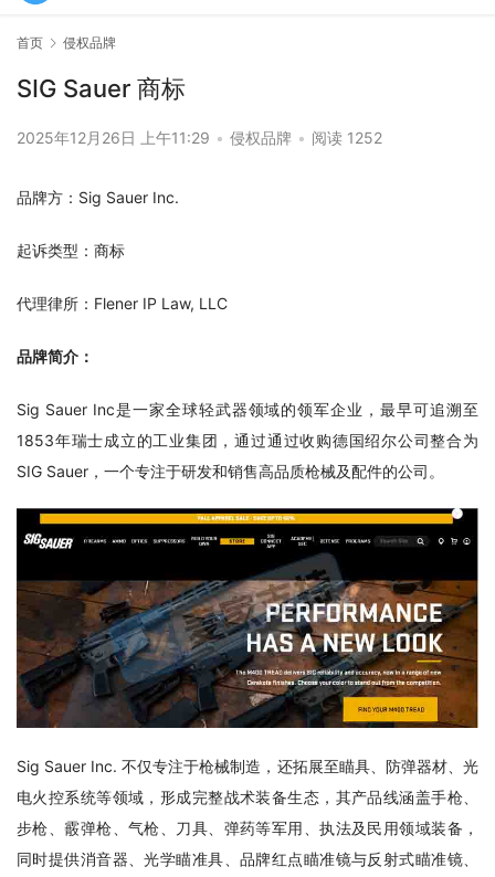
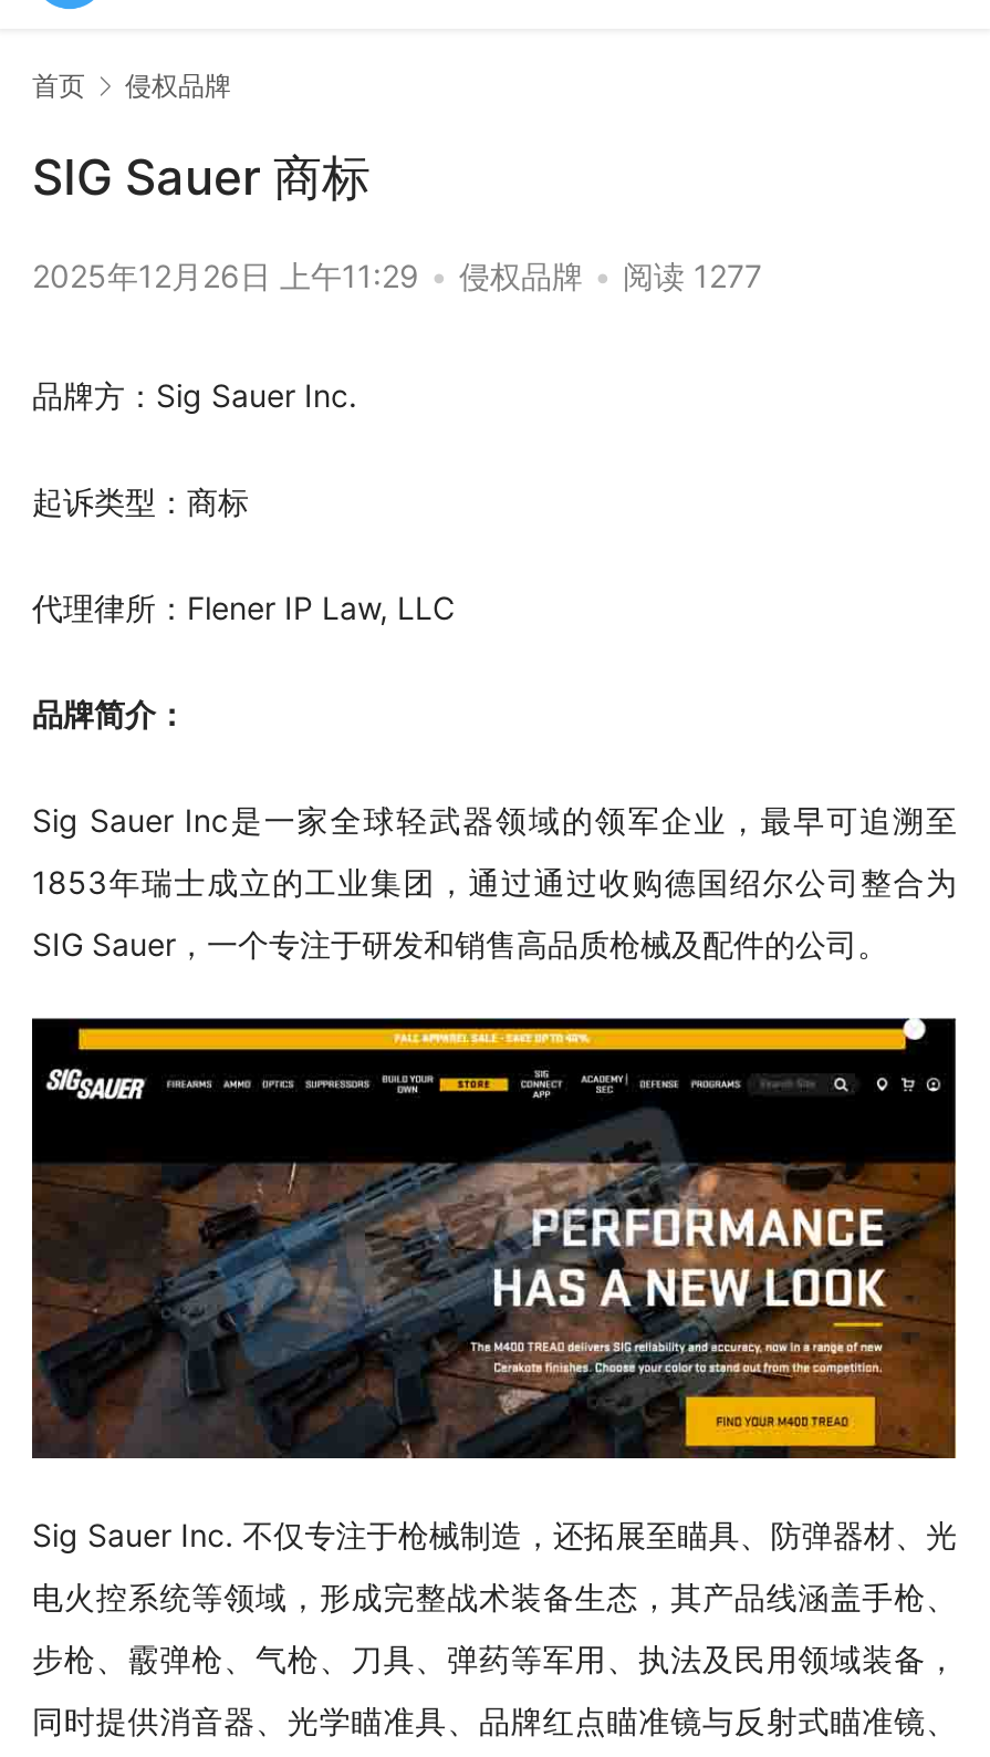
[17,128,382,147] 2025年12月26日 上午11:29 • 侵权品牌 • 阅读 1252 -> [32,257,762,295] 2025年12月26日 上午11:29 • 侵权品牌 • 阅读 1277

